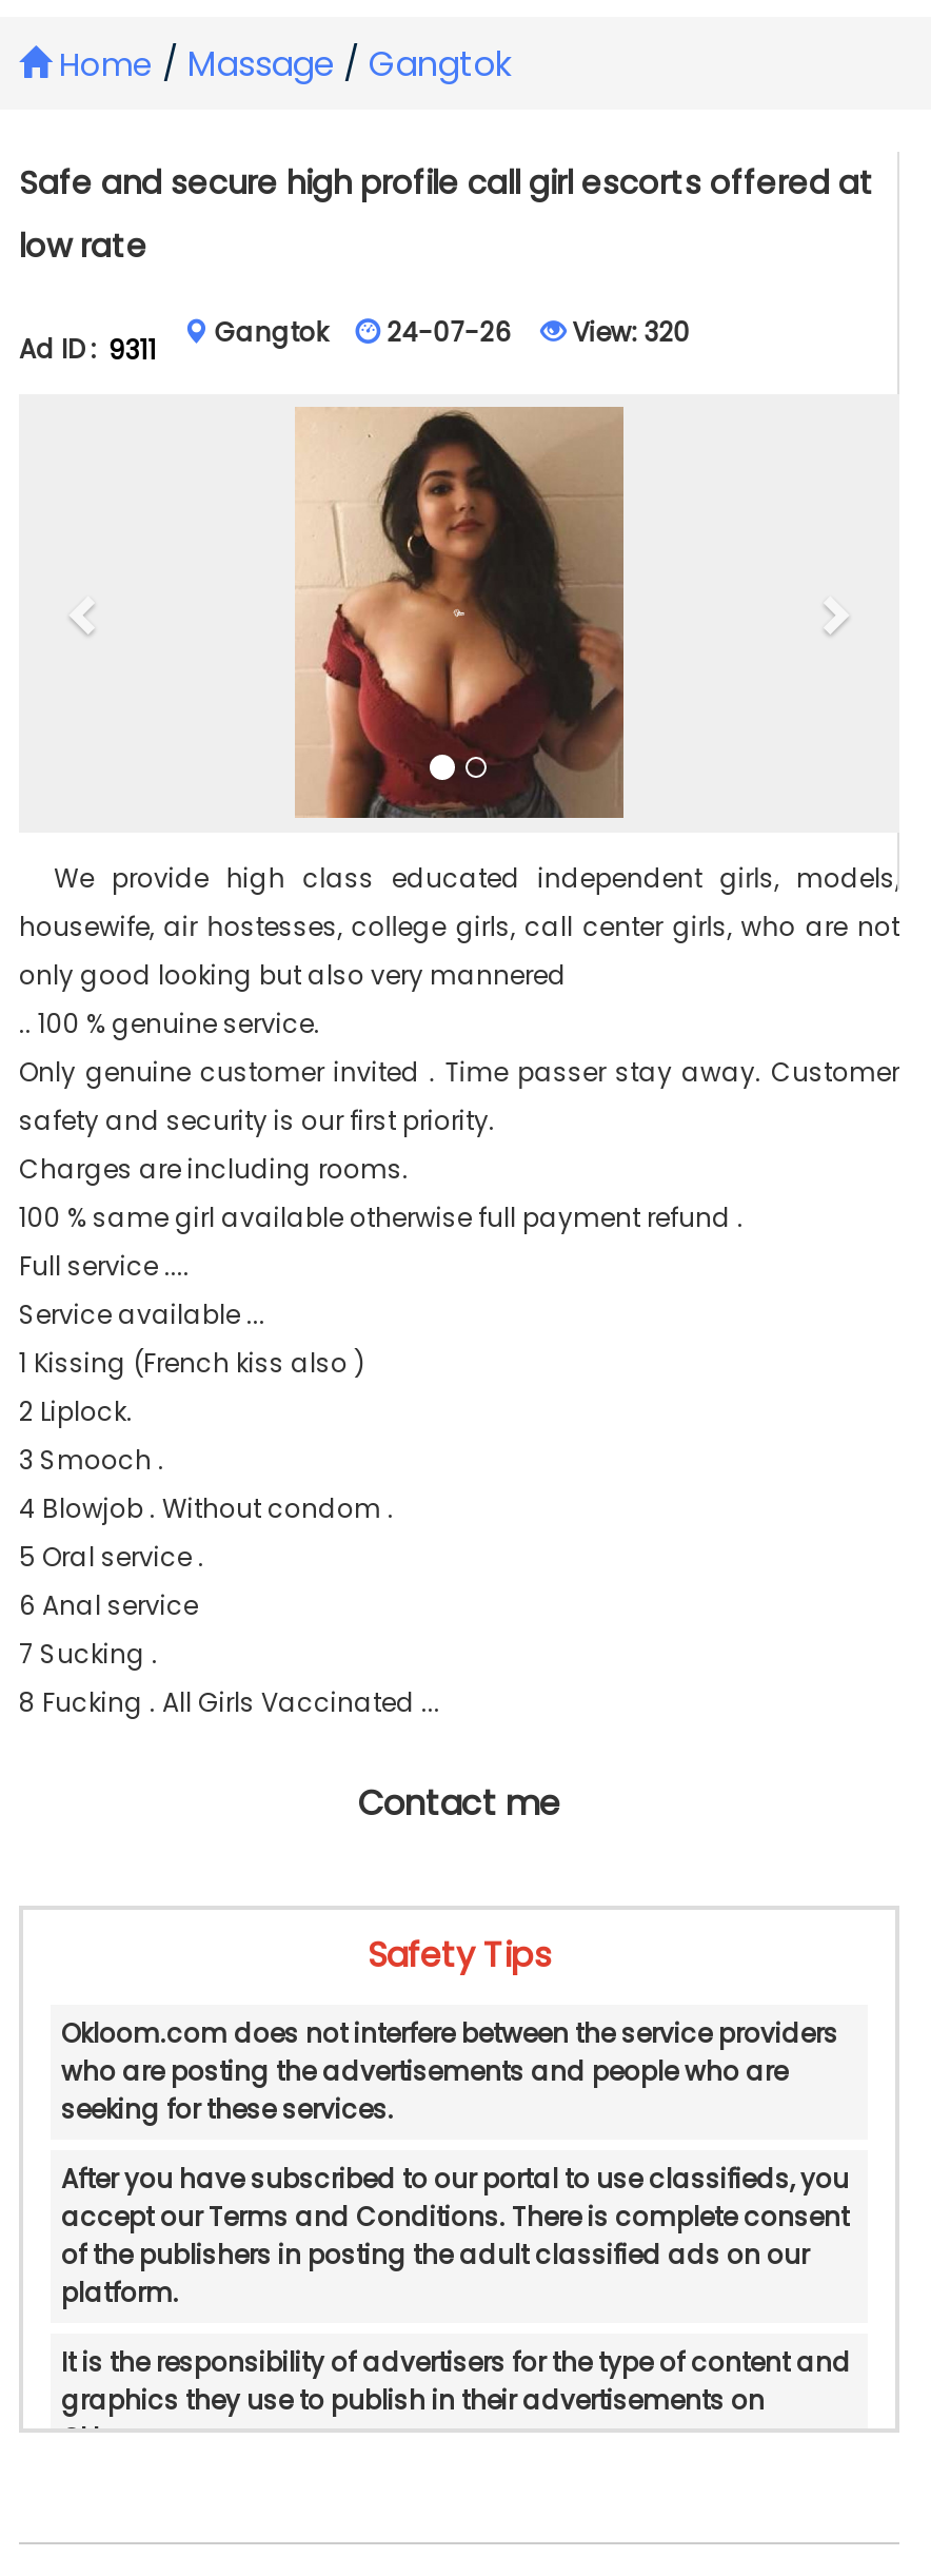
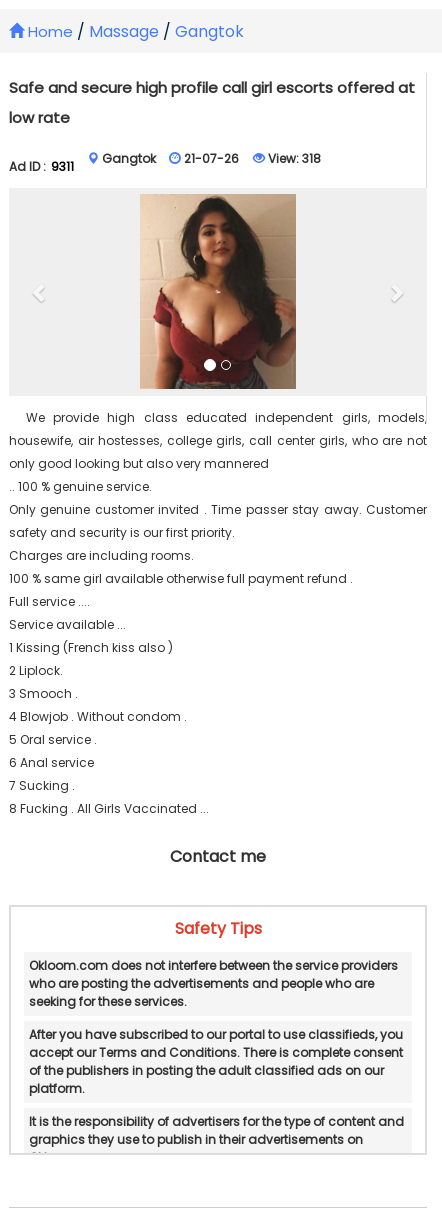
[387,314,511,350] 24-07-26 -> [184,150,239,167] 21-07-26
[566,314,690,350] View: 320 -> [265,150,321,167] View: 318

